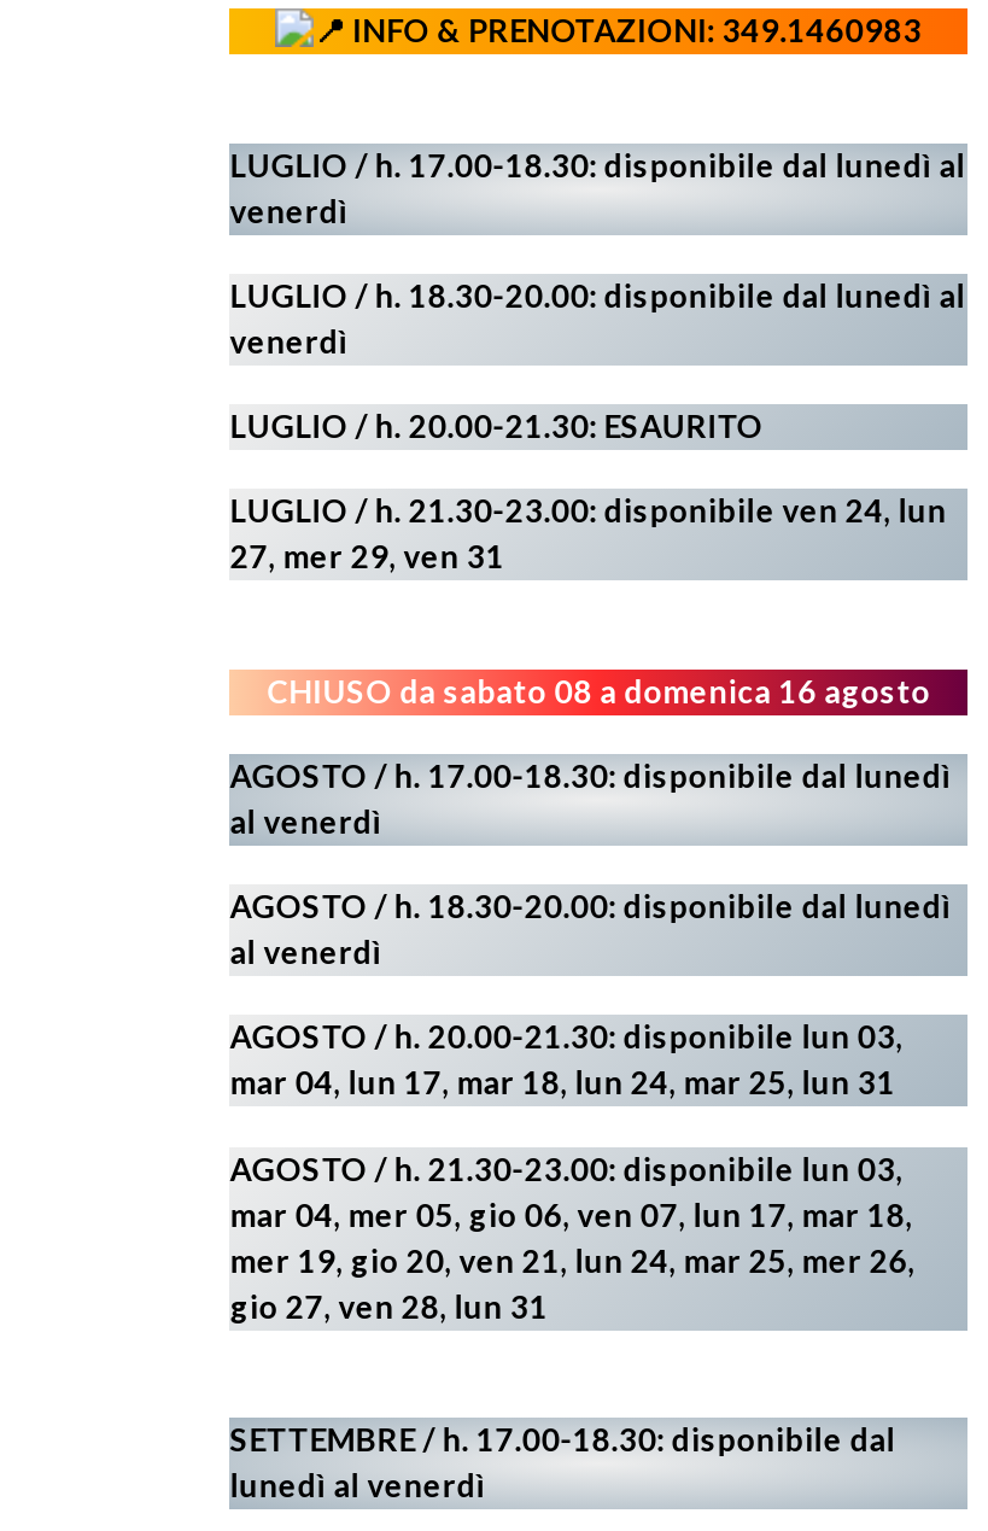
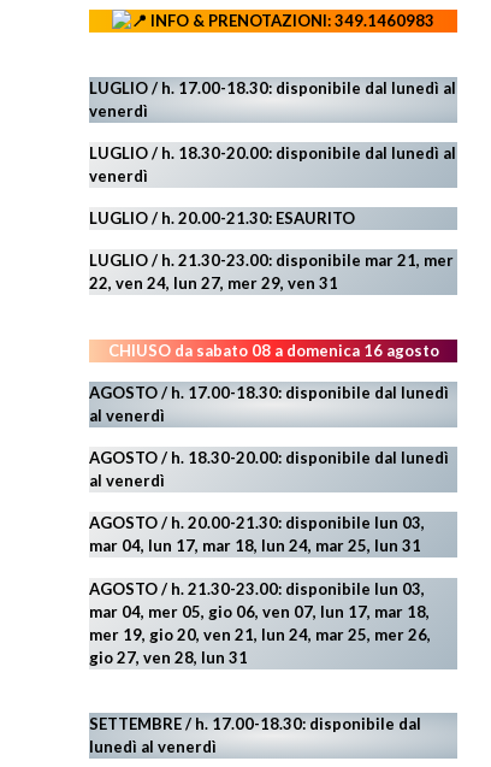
[230,492,947,576] LUGLIO / h. 21.30-23.00: disponibile ven 24, lun | 27, mer 29, ven 31 -> [89,251,454,293] LUGLIO / h. 21.30-23.00: disponibile mar 21, mer | 22, ven 24, lun 27, mer 29, ven 31

